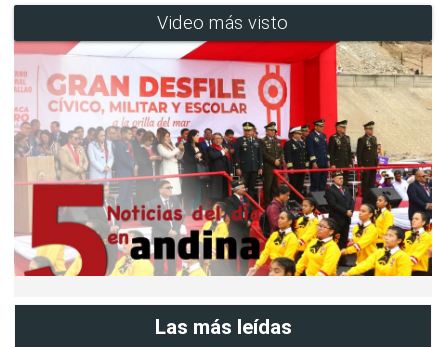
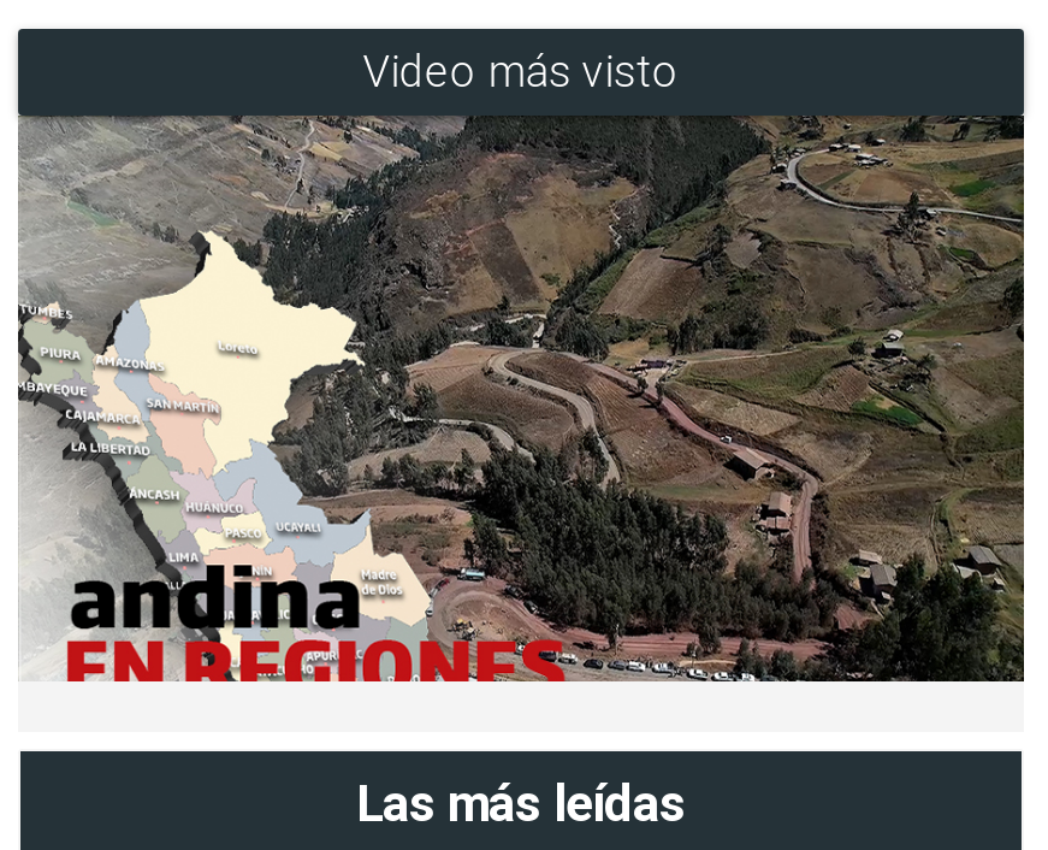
[14,40,433,277] [image] -> [16,116,1026,684] [image]

